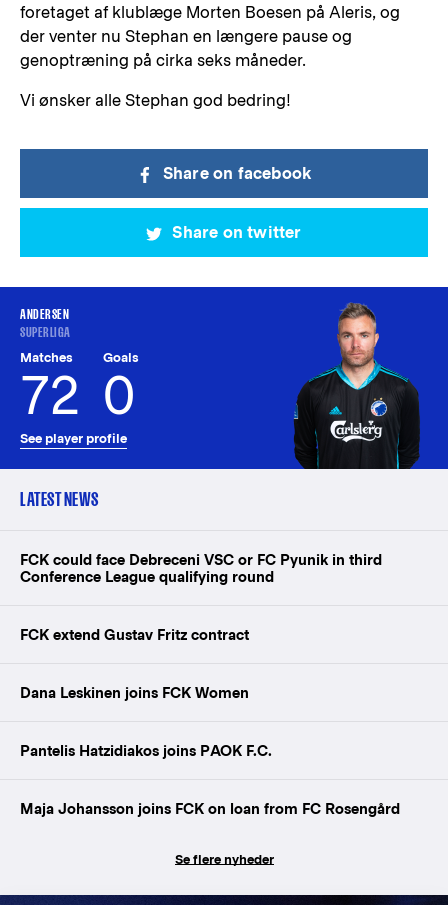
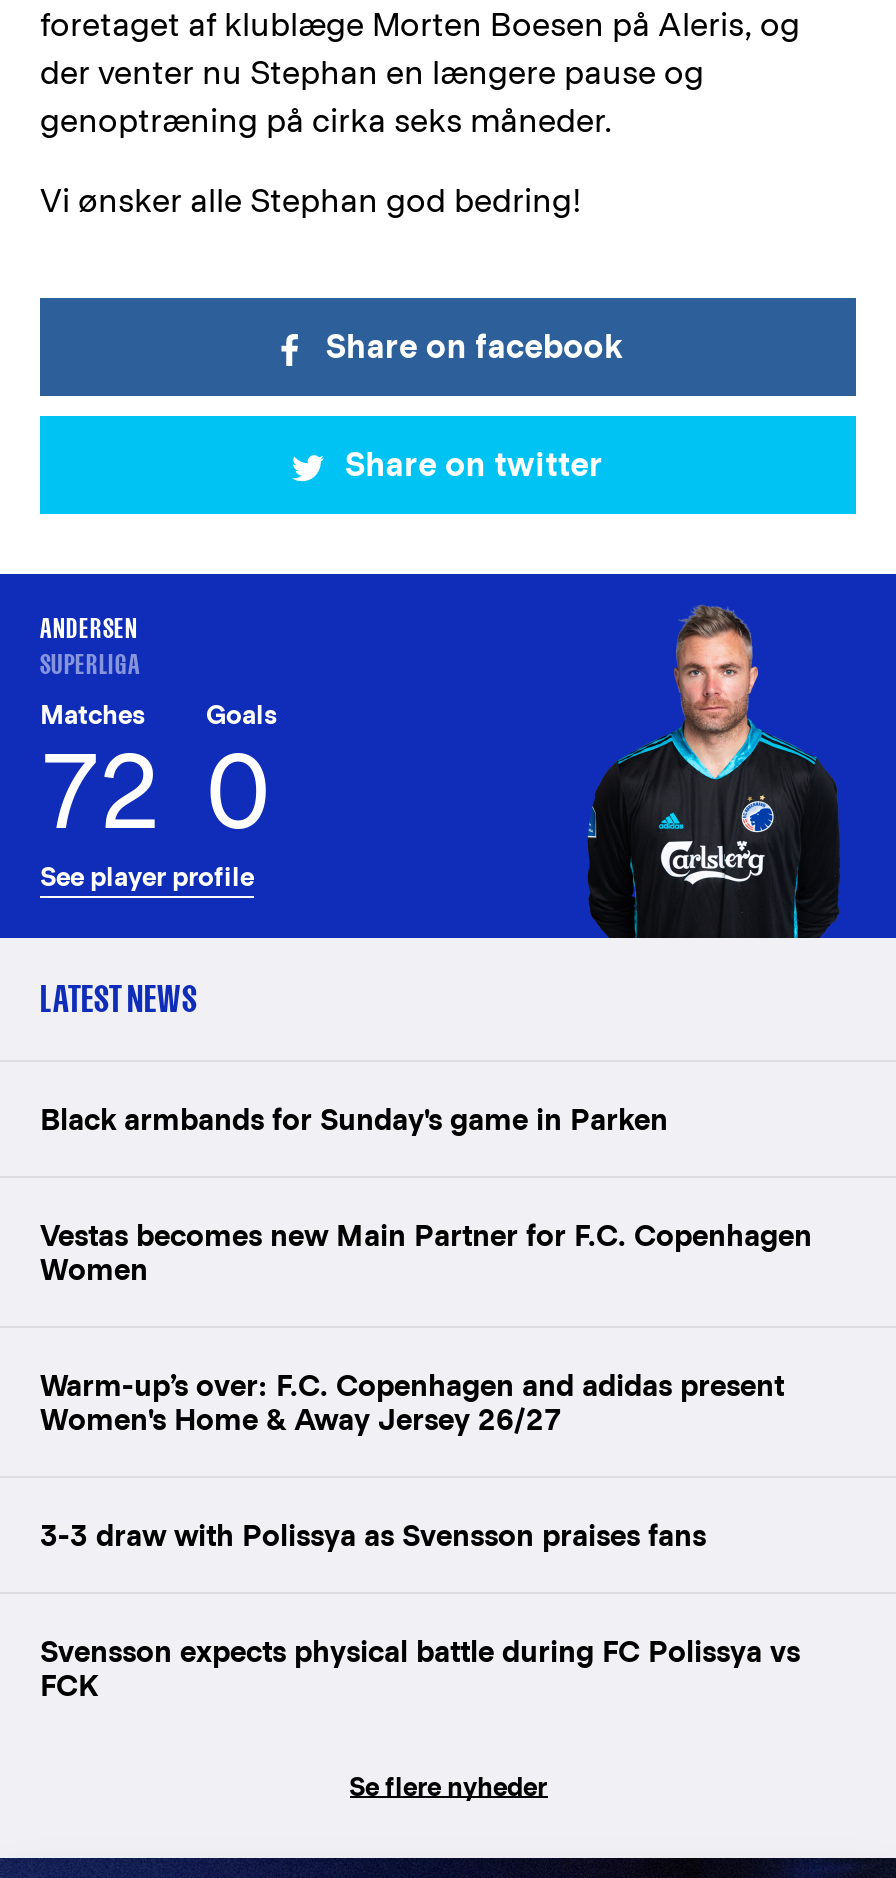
[20,551,382,585] FCK could face Debreceni VSC or FC Pyunik in third | Conference League qualifying round -> [40,1102,668,1136] Black armbands for Sunday's game in Parken
[20,626,249,643] FCK extend Gustav Fritz contract -> [40,1218,812,1286] Vestas becomes new Main Partner for F.C. Copenhagen | Women
[20,684,249,701] Dana Leskinen joins FCK Women -> [40,1368,784,1436] Warm-up’s over: F.C. Copenhagen and adidas present | Women's Home & Away Jersey 26/27
[20,742,272,759] Pantelis Hatzidiakos joins PAOK F.C. -> [40,1518,706,1552] 3-3 draw with Polissya as Svensson praises fans
[20,800,400,817] Maja Johansson joins FCK on loan from FC Rosengård -> [40,1634,800,1702] Svensson expects physical battle during FC Polissya vs | FCK

